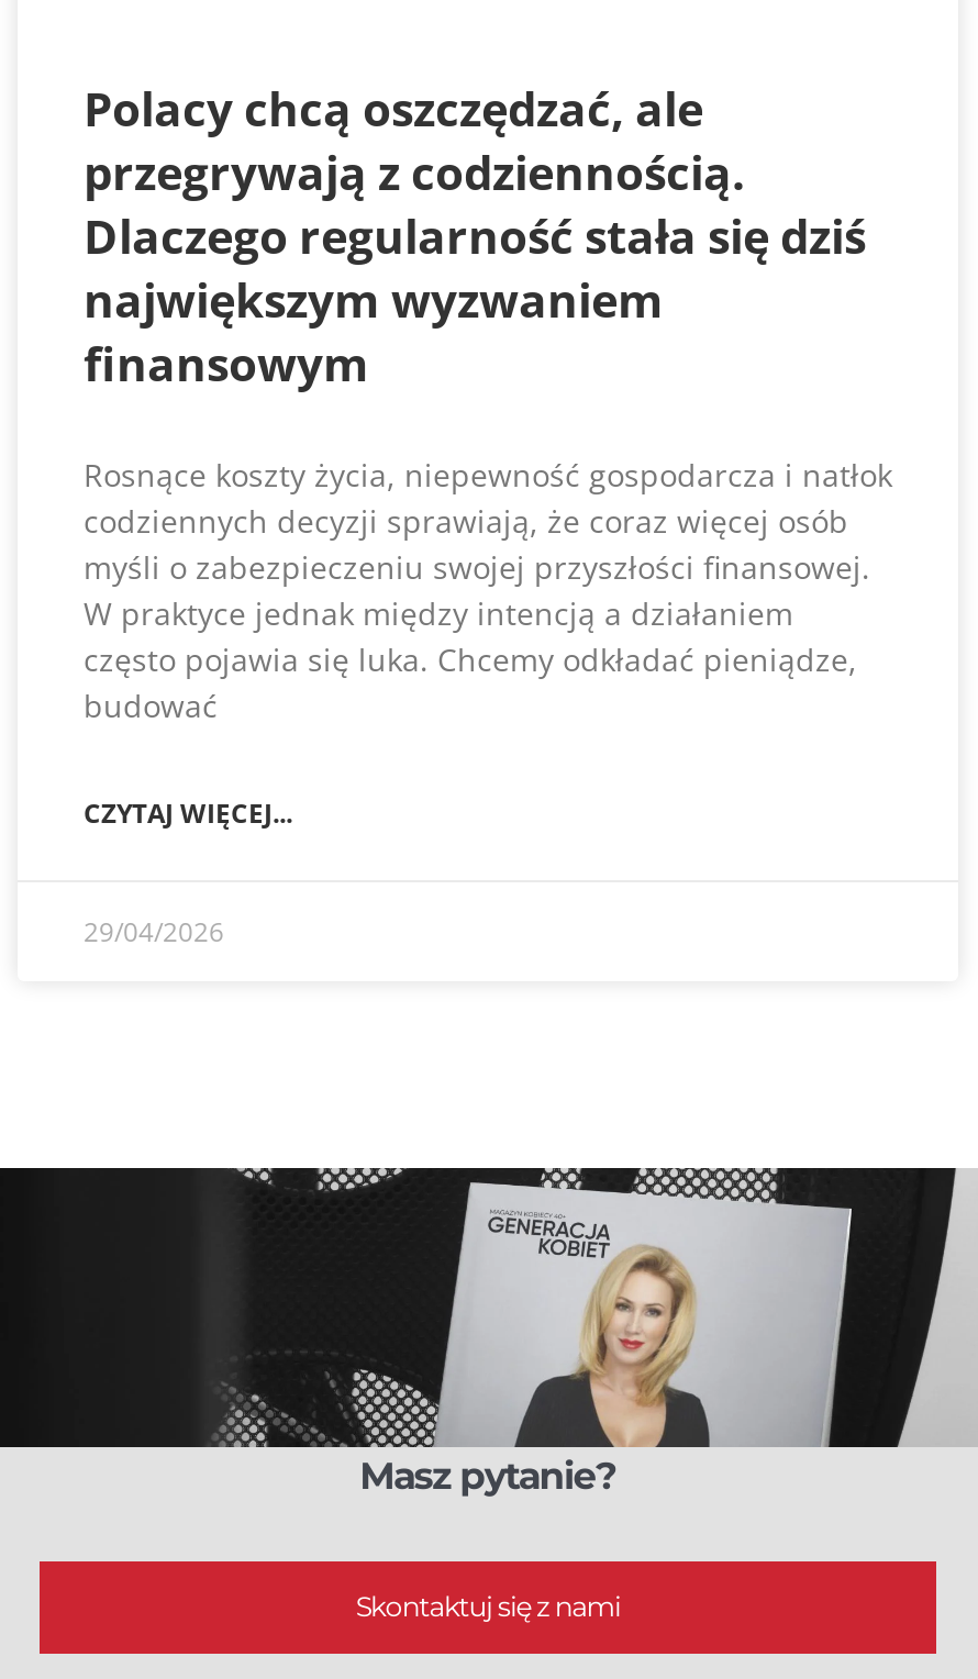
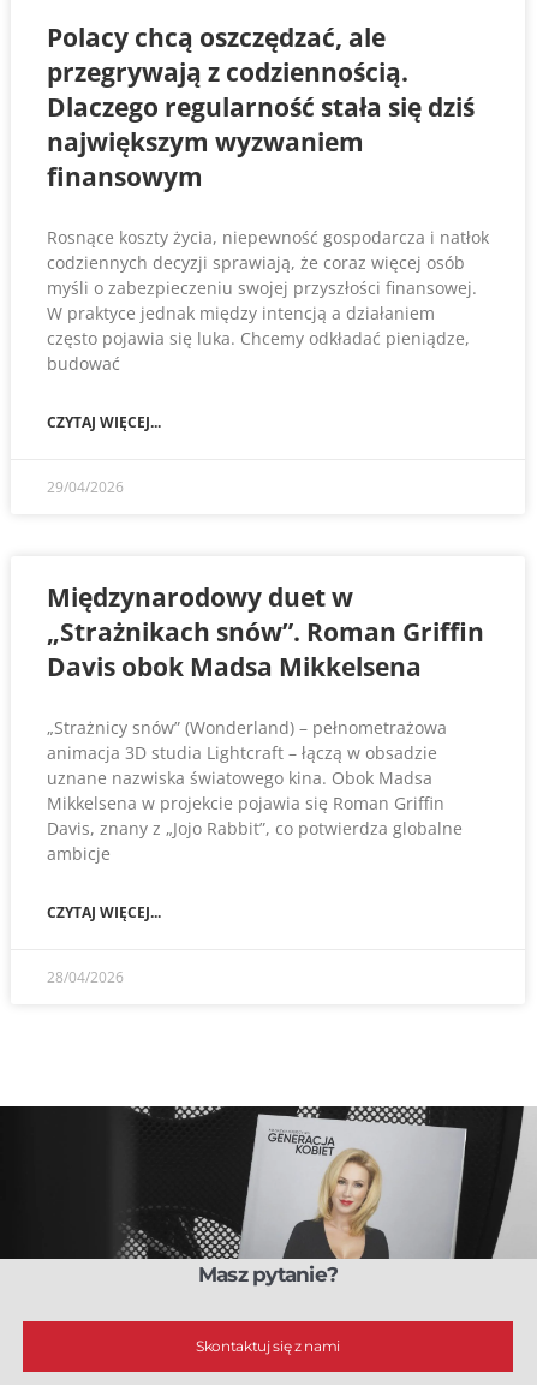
none -> [47,580,484,987] Międzynarodowy duet w | „Strażnikach snów”. Roman Griffin | Davis obok Madsa Mikkelsena | „Strażnicy snów” (Wonderland) – pełnometrażowa | animacja 3D studia Lightcraft – łączą w obsadzie | uznane nazwiska światowego kina. Obok Madsa | Mikkelsena w projekcie pojawia się Roman Griffin | Davis, znany z „Jojo Rabbit”, co potwierdza globalne | ambicje | CZYTAJ WIĘCEJ... | 28/04/2026

